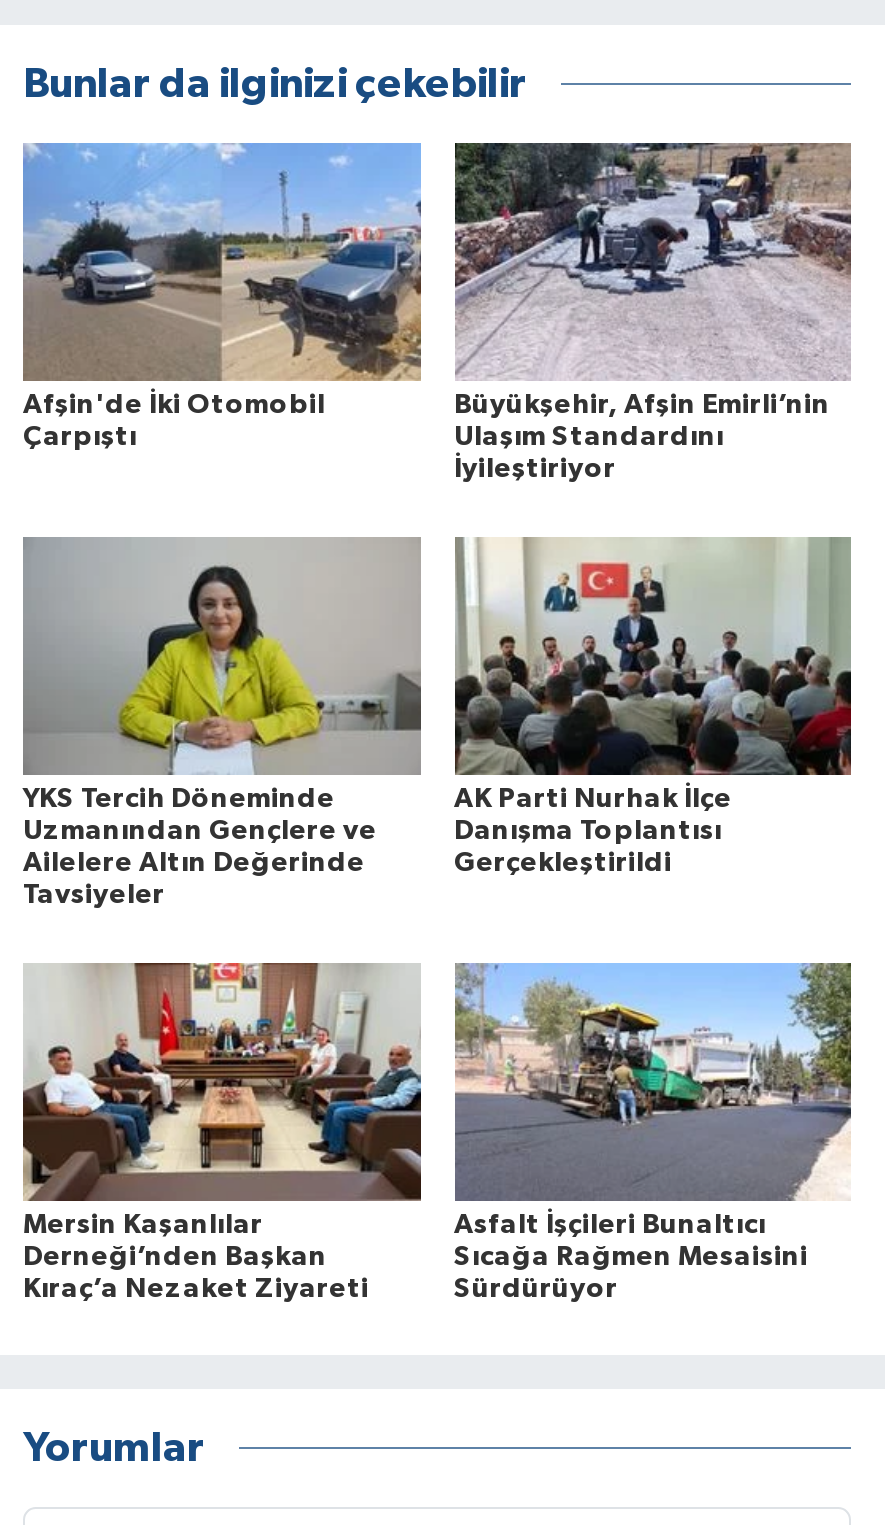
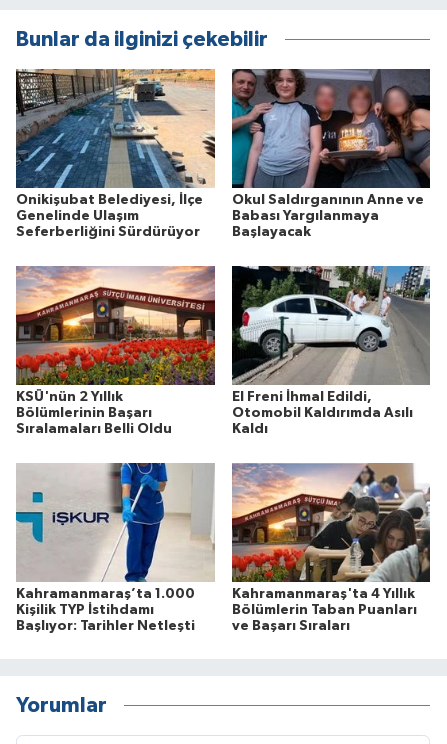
[21,141,423,452] [image] | Afşin'de İki Otomobil | Çarpıştı -> [15,68,216,239] [image] | Onikişubat Belediyesi, İlçe | Genelinde Ulaşım | Seferberliğini Sürdürüyor
[453,143,853,484] [image] | Büyükşehir, Afşin Emirli’nin | Ulaşım Standardını | İyileştiriyor -> [231,69,430,239] [image] | Okul Saldırganının Anne ve | Babası Yargılanmaya | Başlayacak
[23,537,421,909] [image] | YKS Tercih Döneminde | Uzmanından Gençlere ve | Ailelere Altın Değerinde | Tavsiyeler -> [15,266,215,436] [image] | KSÜ'nün 2 Yıllık | Bölümlerinin Başarı | Sıralamaları Belli Oldu
[454,537,853,877] [image] | AK Parti Nurhak İlçe | Danışma Toplantısı | Gerçekleştirildi -> [231,265,430,436] [image] | El Freni İhmal Edildi, | Otomobil Kaldırımda Asılı | Kaldı
[23,961,423,1303] [image] | Mersin Kaşanlılar | Derneği’nden Başkan | Kıraç’a Nezaket Ziyareti -> [15,462,214,633] [image] | Kahramanmaraş’ta 1.000 | Kişilik TYP İstihdamı | Başlıyor: Tarihler Netleşti
[454,961,853,1303] [image] | Asfalt İşçileri Bunaltıcı | Sıcağa Rağmen Mesaisini | Sürdürüyor -> [231,462,431,633] [image] | Kahramanmaraş'ta 4 Yıllık | Bölümlerin Taban Puanları | ve Başarı Sıraları

